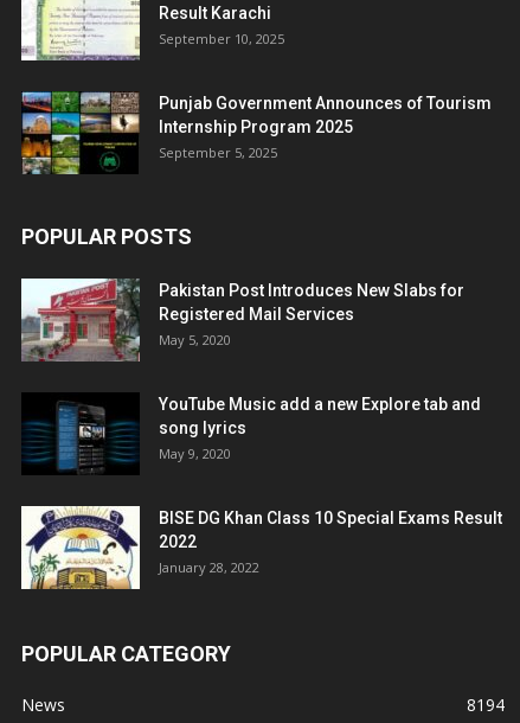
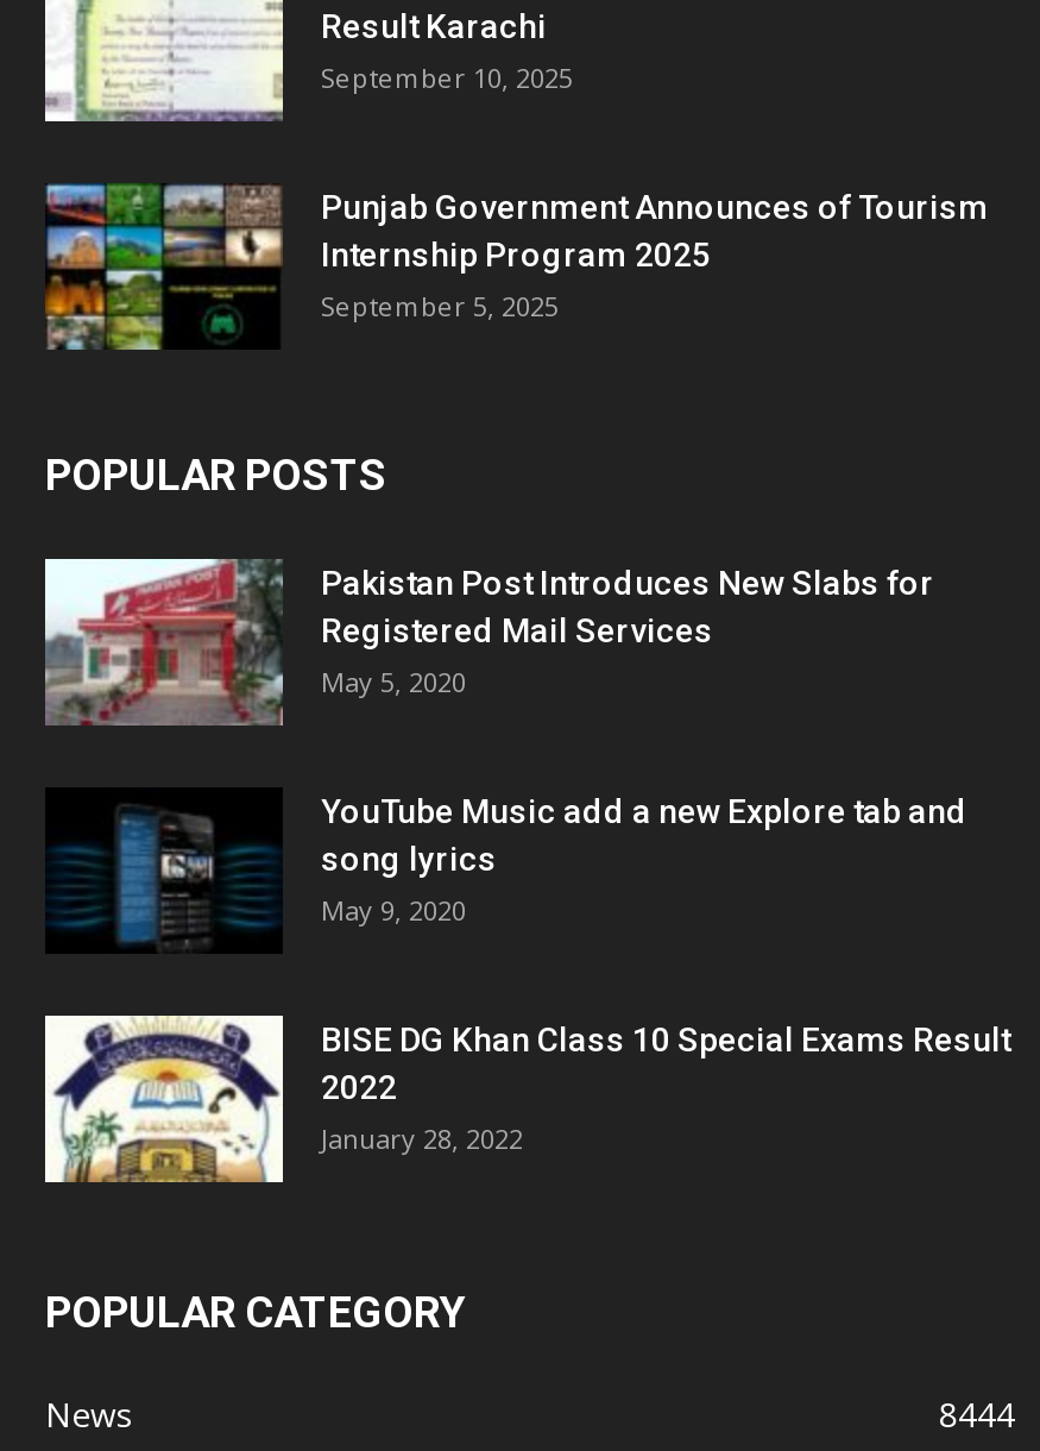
[467,693,505,716] 8194 -> [939,1391,1015,1436] 8444

